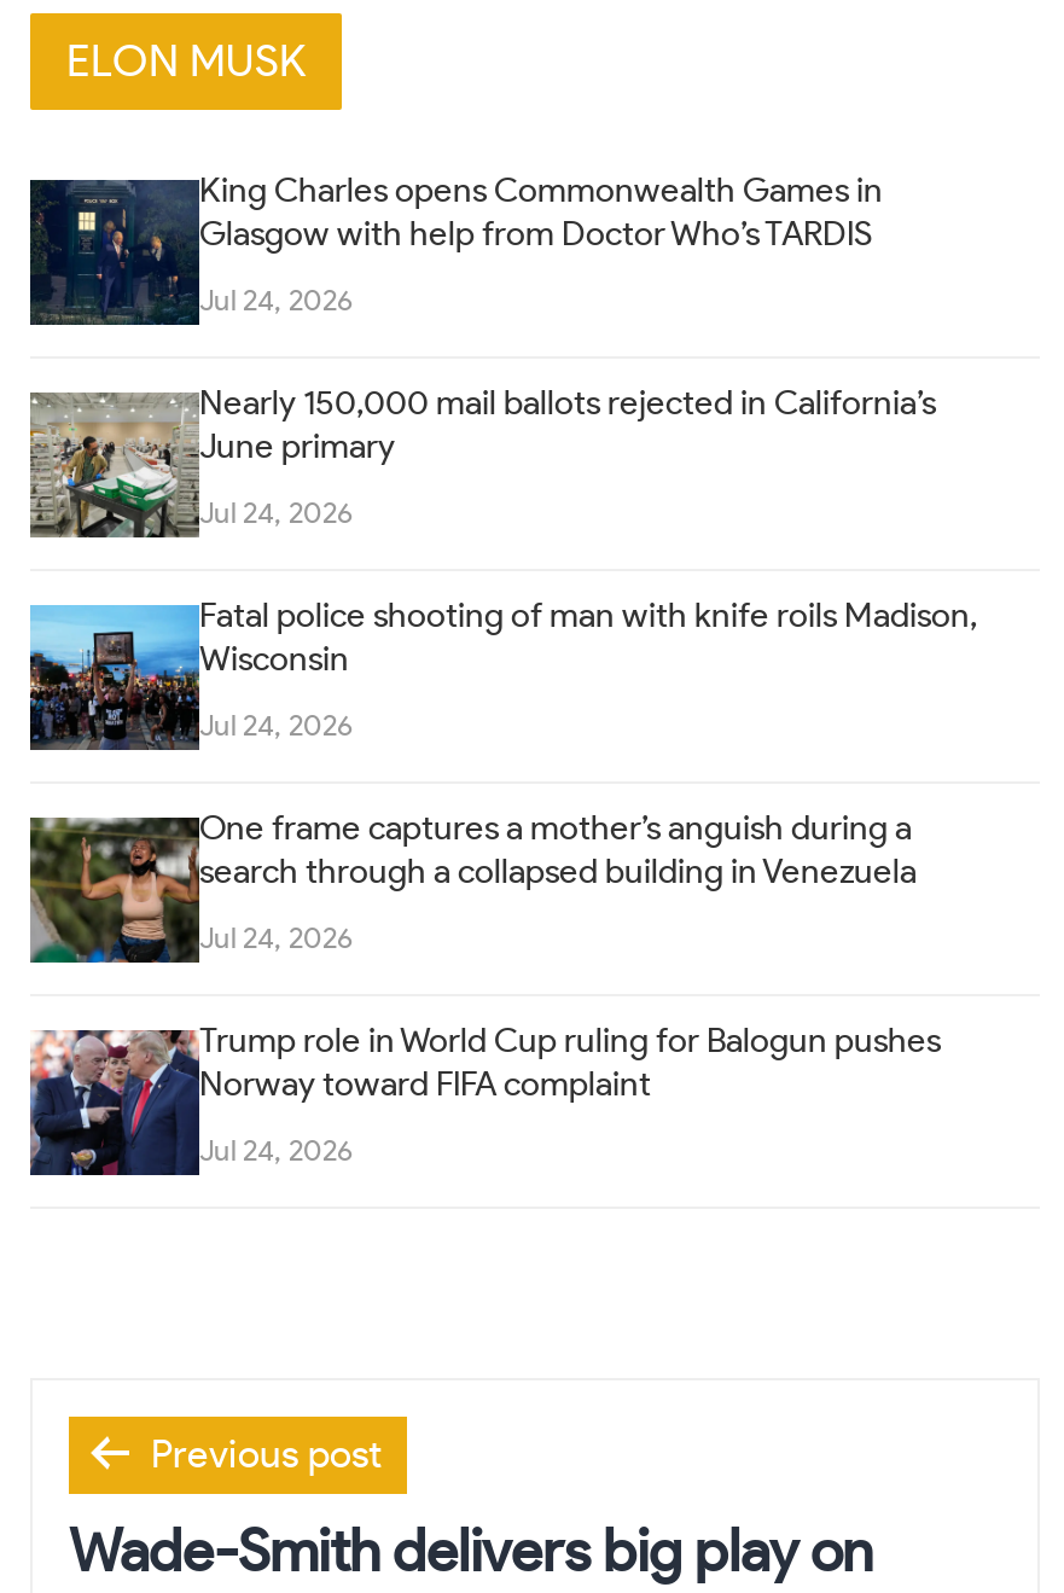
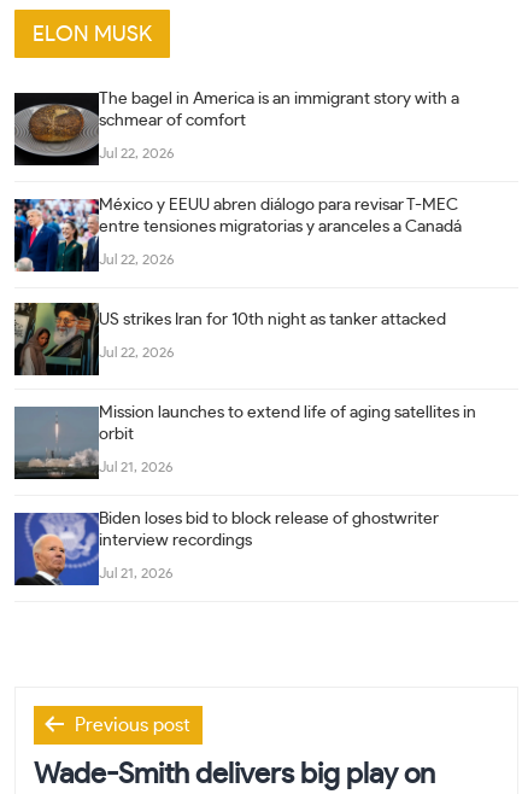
[30,175,883,325] [image] | King Charles opens Commonwealth Games in | Glasgow with help from Doctor Who’s TARDIS -> [13,91,459,165] [image] | The bagel in America is an immigrant story with a | schmear of comfort
[199,286,354,315] Jul 24, 2026 -> [99,146,175,161] Jul 22, 2026
[28,388,936,540] [image] | Nearly 150,000 mail ballots rejected in California’s | June primary -> [13,197,462,273] [image] | México y EEUU abren diálogo para revisar T-MEC | entre tensiones migratorias y aranceles a Canadá
[199,499,354,528] Jul 24, 2026 -> [99,252,175,267] Jul 22, 2026
[28,600,977,752] [image] | Fatal police shooting of man with knife roils Madison, | Wisconsin -> [13,302,446,376] [image] | US strikes Iran for 10th night as tanker attacked
[199,712,354,741] Jul 24, 2026 -> [99,345,175,360] Jul 22, 2026
[28,813,917,965] [image] | One frame captures a mother’s anguish during a | search through a collapsed building in Venezuela -> [14,404,476,480] [image] | Mission launches to extend life of aging satellites in | orbit
[199,924,354,953] Jul 24, 2026 -> [99,460,174,474] Jul 21, 2026
[28,1026,941,1178] [image] | Trump role in World Cup ruling for Balogun pushes | Norway toward FIFA complaint -> [13,511,439,586] [image] | Biden loses bid to block release of ghostwriter | interview recordings
[199,1137,354,1166] Jul 24, 2026 -> [99,566,174,581] Jul 21, 2026

